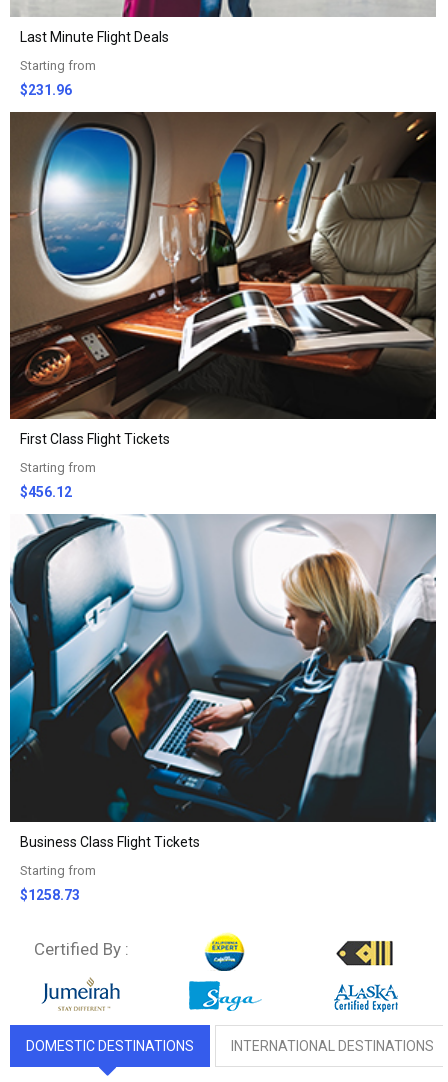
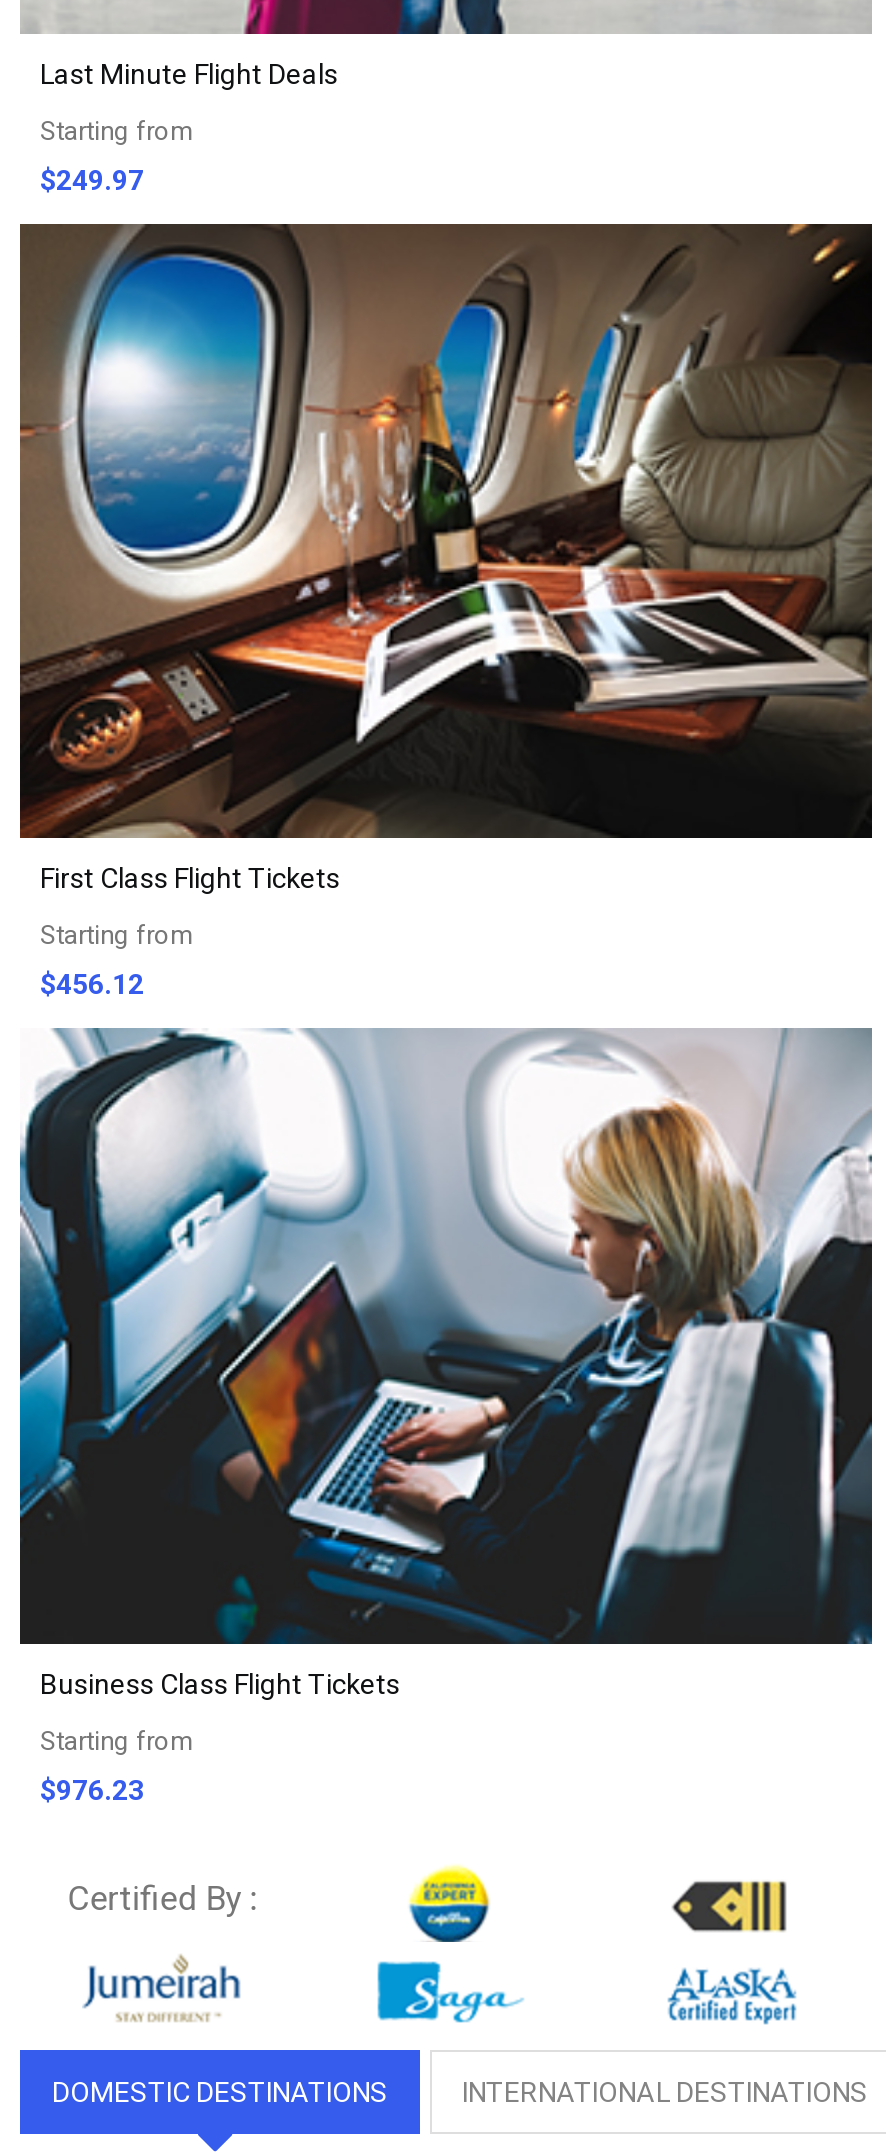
[20,81,72,97] $231.96 -> [40,163,144,195] $249.97
[20,887,80,903] $1258.73 -> [40,1774,144,1806] $976.23

